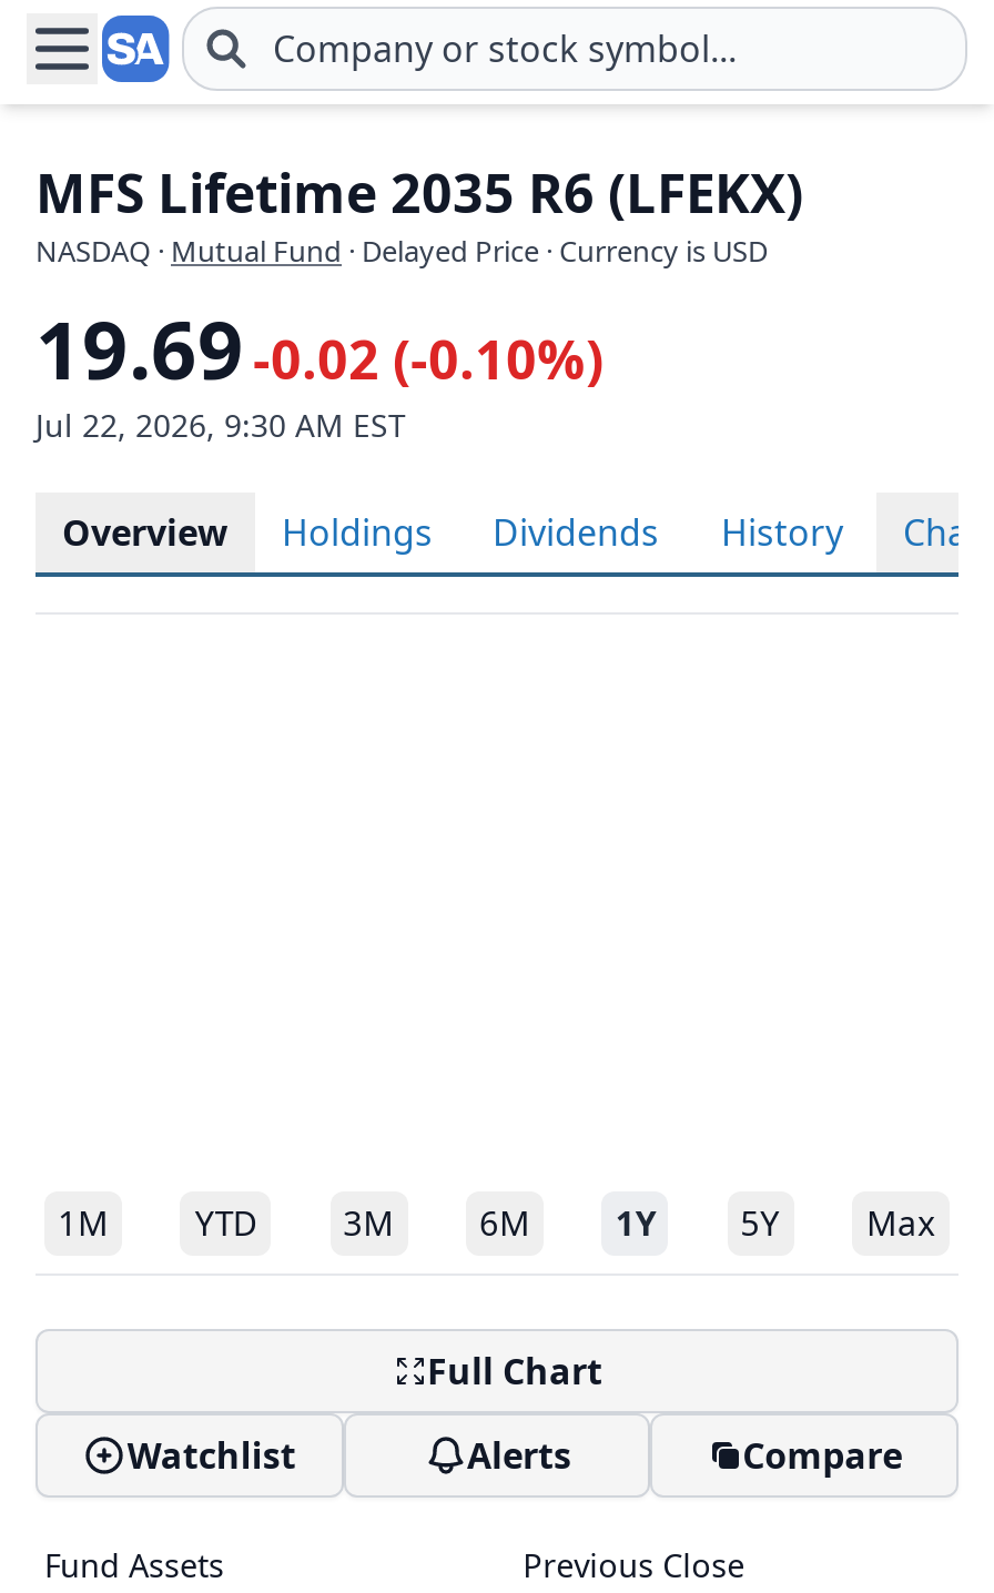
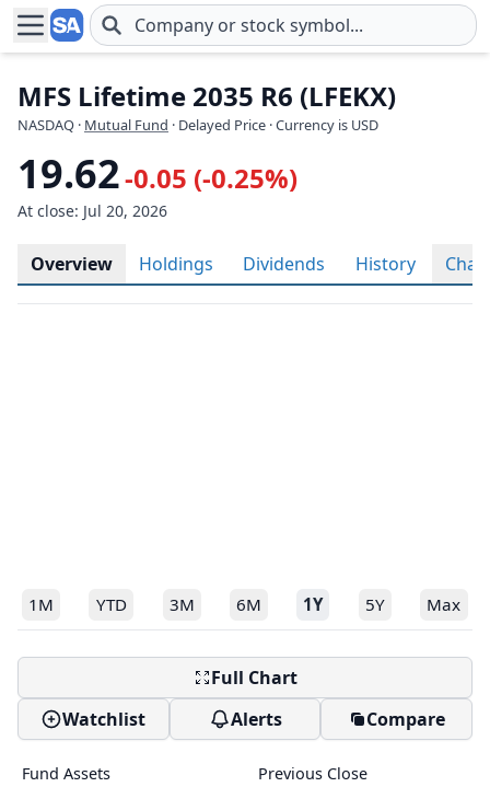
[35,295,603,446] 19.69 -0.02 (-0.10%) | Jul 22, 2026, 9:30 AM EST -> [17,147,297,221] 19.62 -0.05 (-0.25%) | At close: Jul 20, 2026

